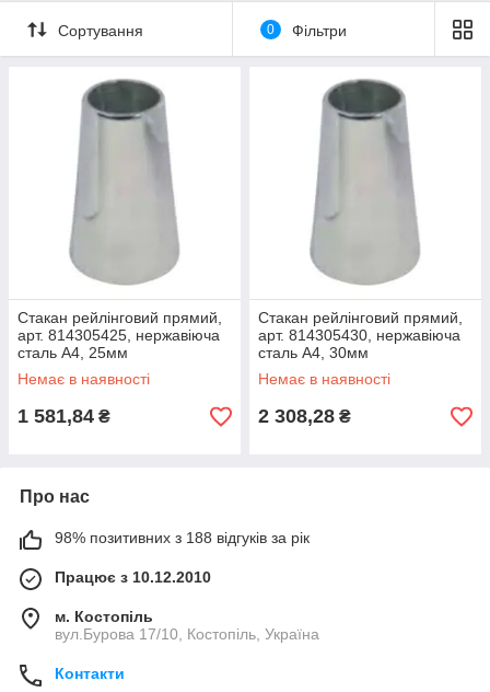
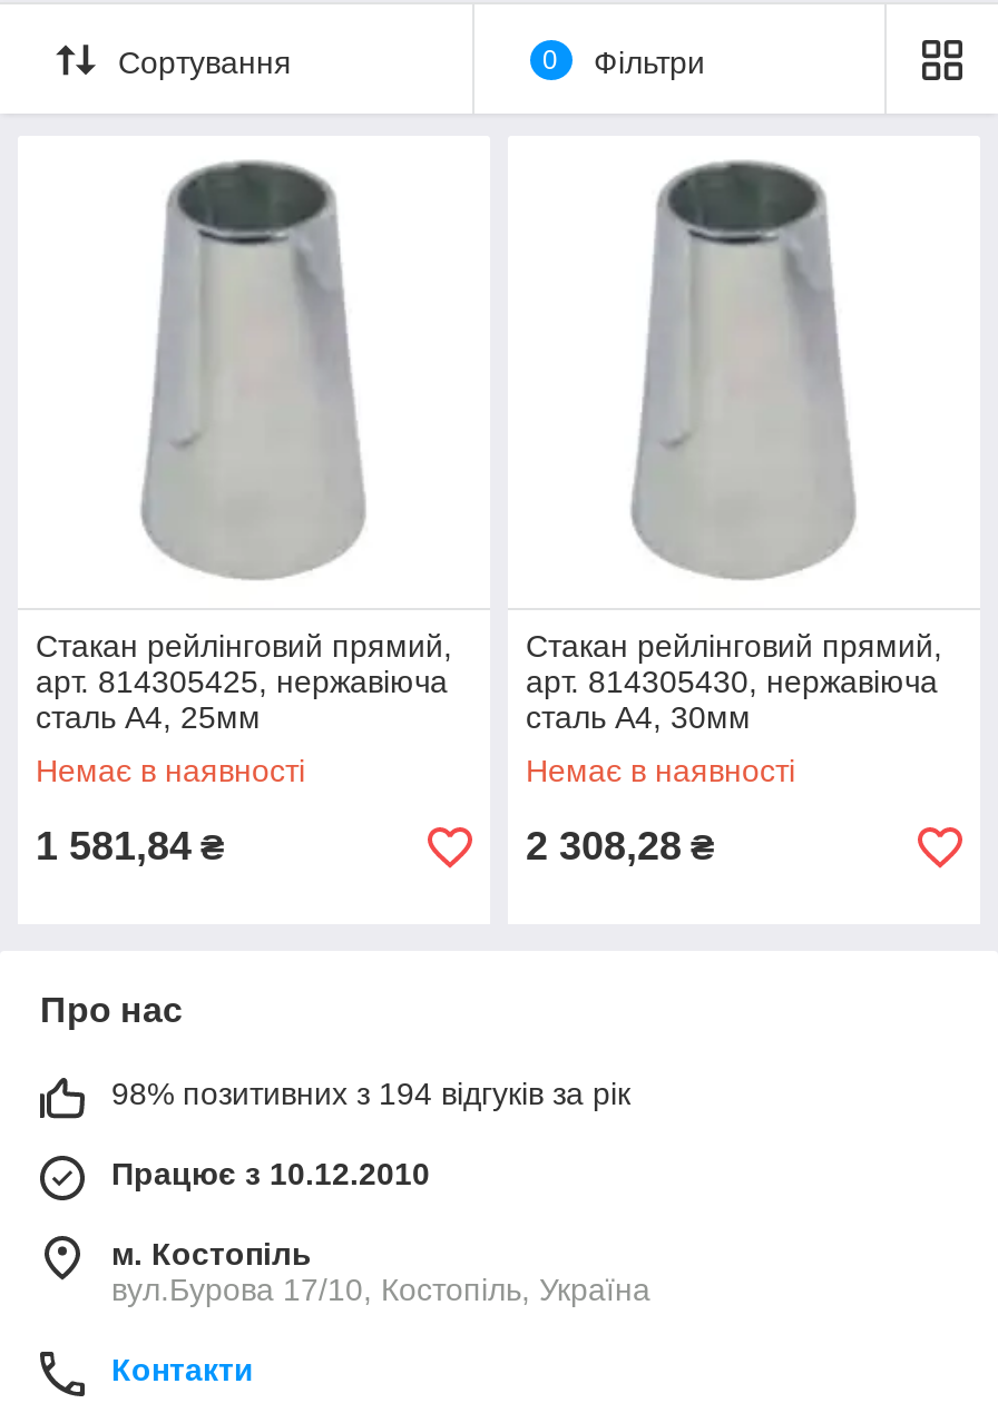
[55,529,310,546] 98% позитивних з 188 відгуків за рік -> [111,1076,630,1111] 98% позитивних з 194 відгуків за рік

